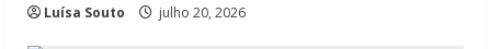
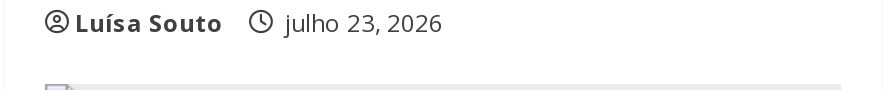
[44,3,246,22] Luísa Souto julho 20, 2026 -> [75,6,443,40] Luísa Souto julho 23, 2026

